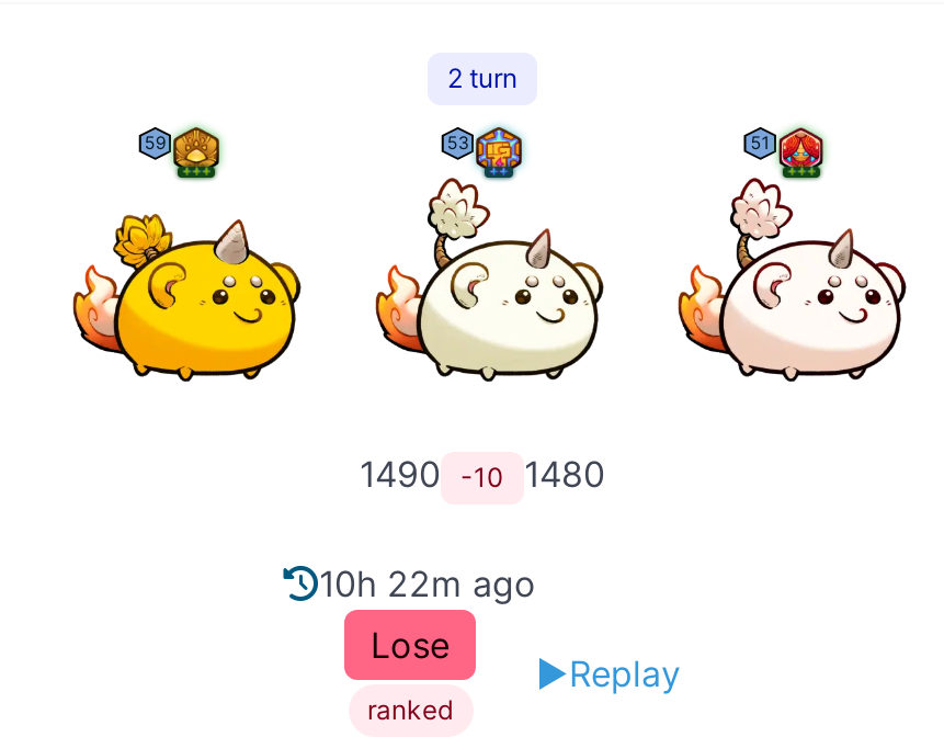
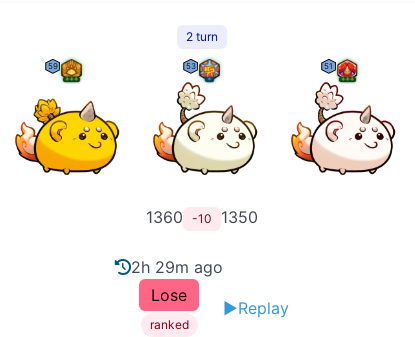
[360,452,605,496] 1490 -10 1480 -> [146,207,258,227] 1360 -10 1350
[319,562,536,606] 10h 22m ago -> [131,257,223,277] 2h 29m ago

